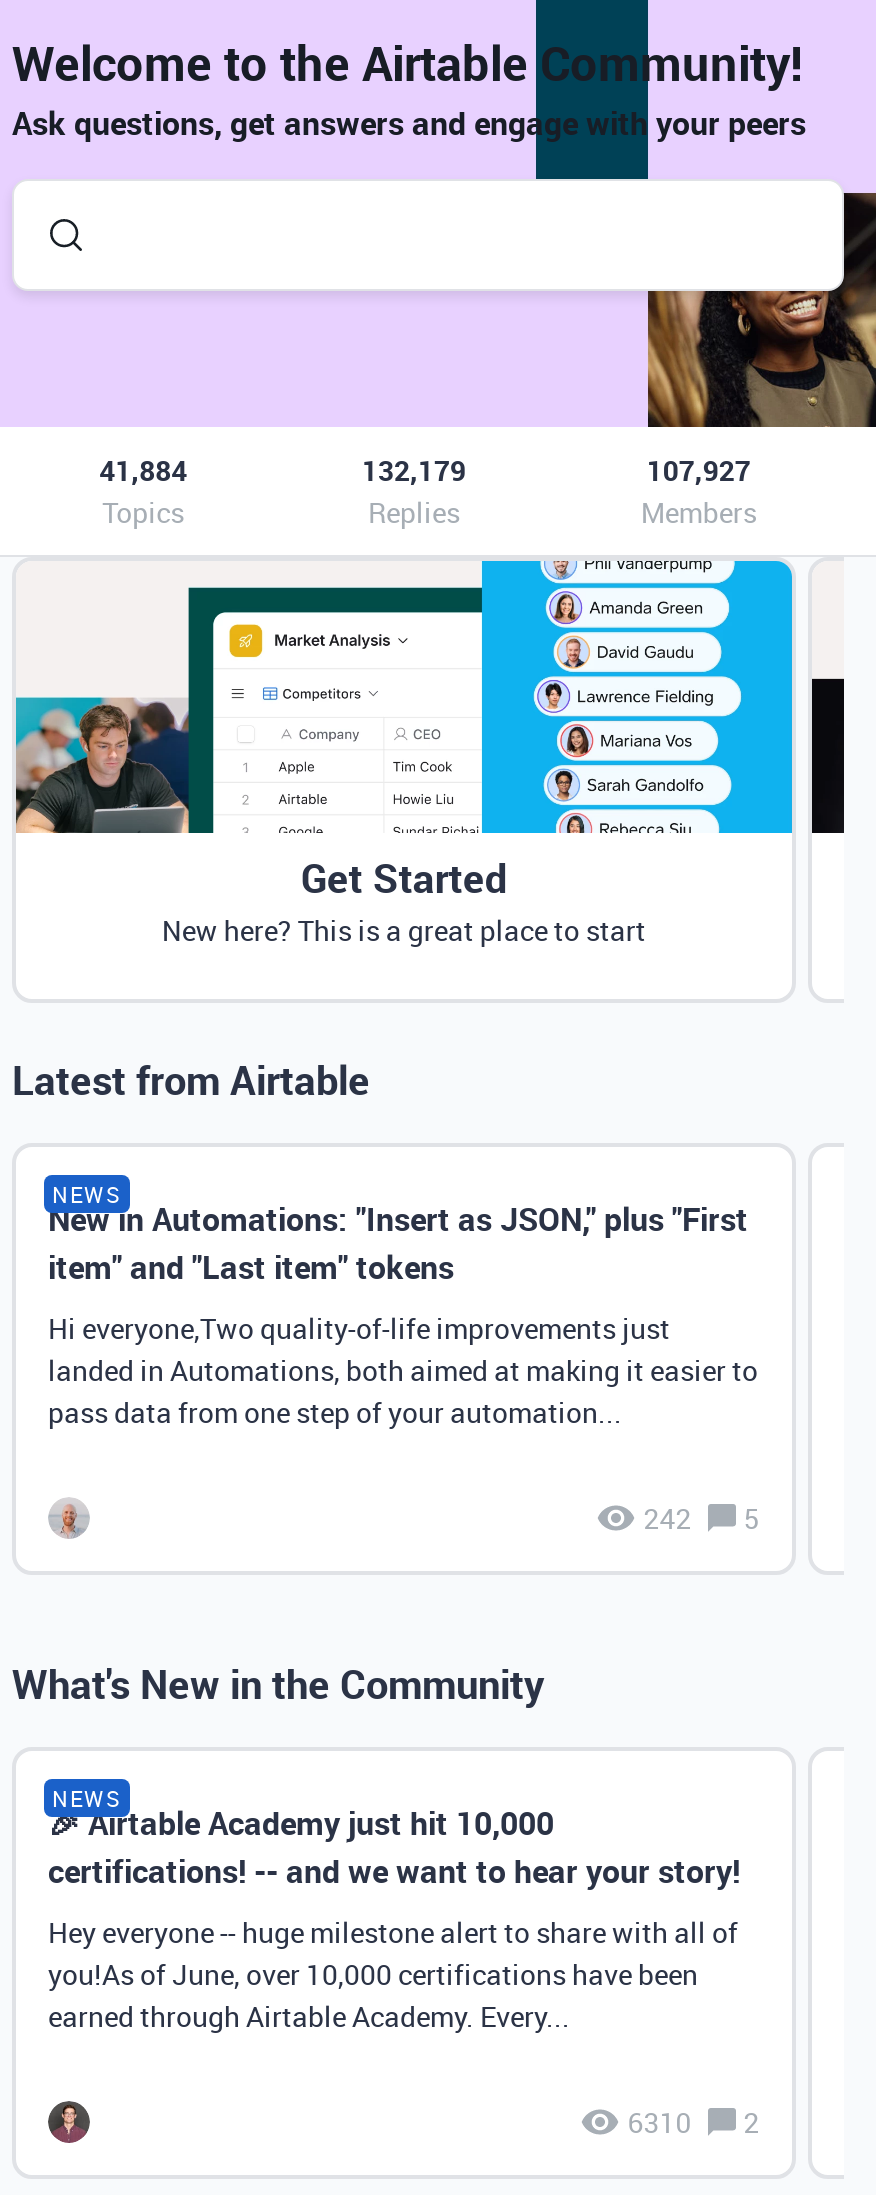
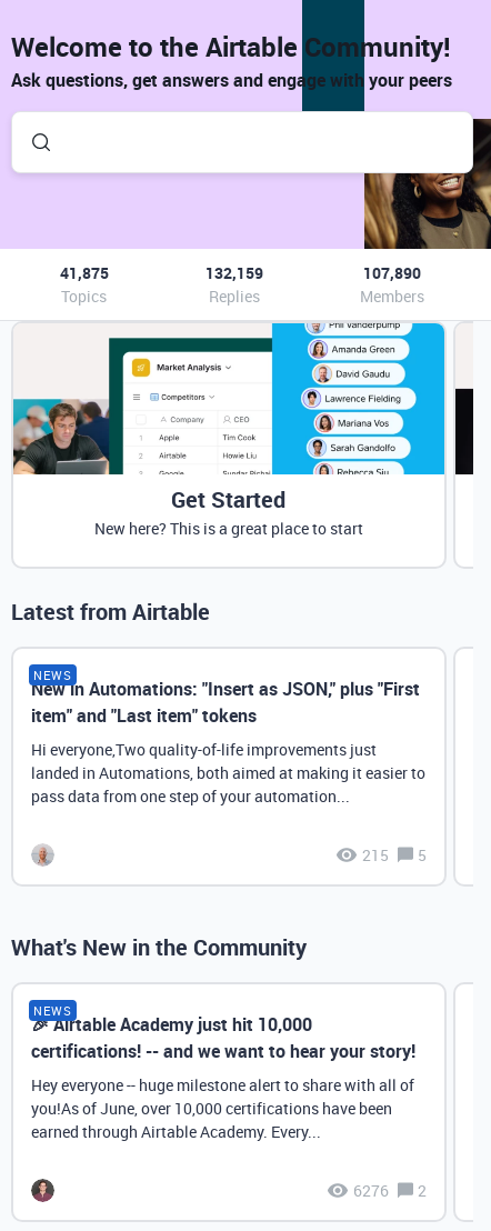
[99,451,187,489] 41,884 -> [60,262,109,283] 41,875
[362,451,466,489] 132,179 -> [206,262,263,283] 132,159
[647,451,751,489] 107,927 -> [364,262,421,283] 107,890
[644,1499,760,1537] 242 5 -> [362,844,426,865] 215 5
[628,2103,760,2141] 6310 2 -> [353,1180,426,1201] 6276 2

